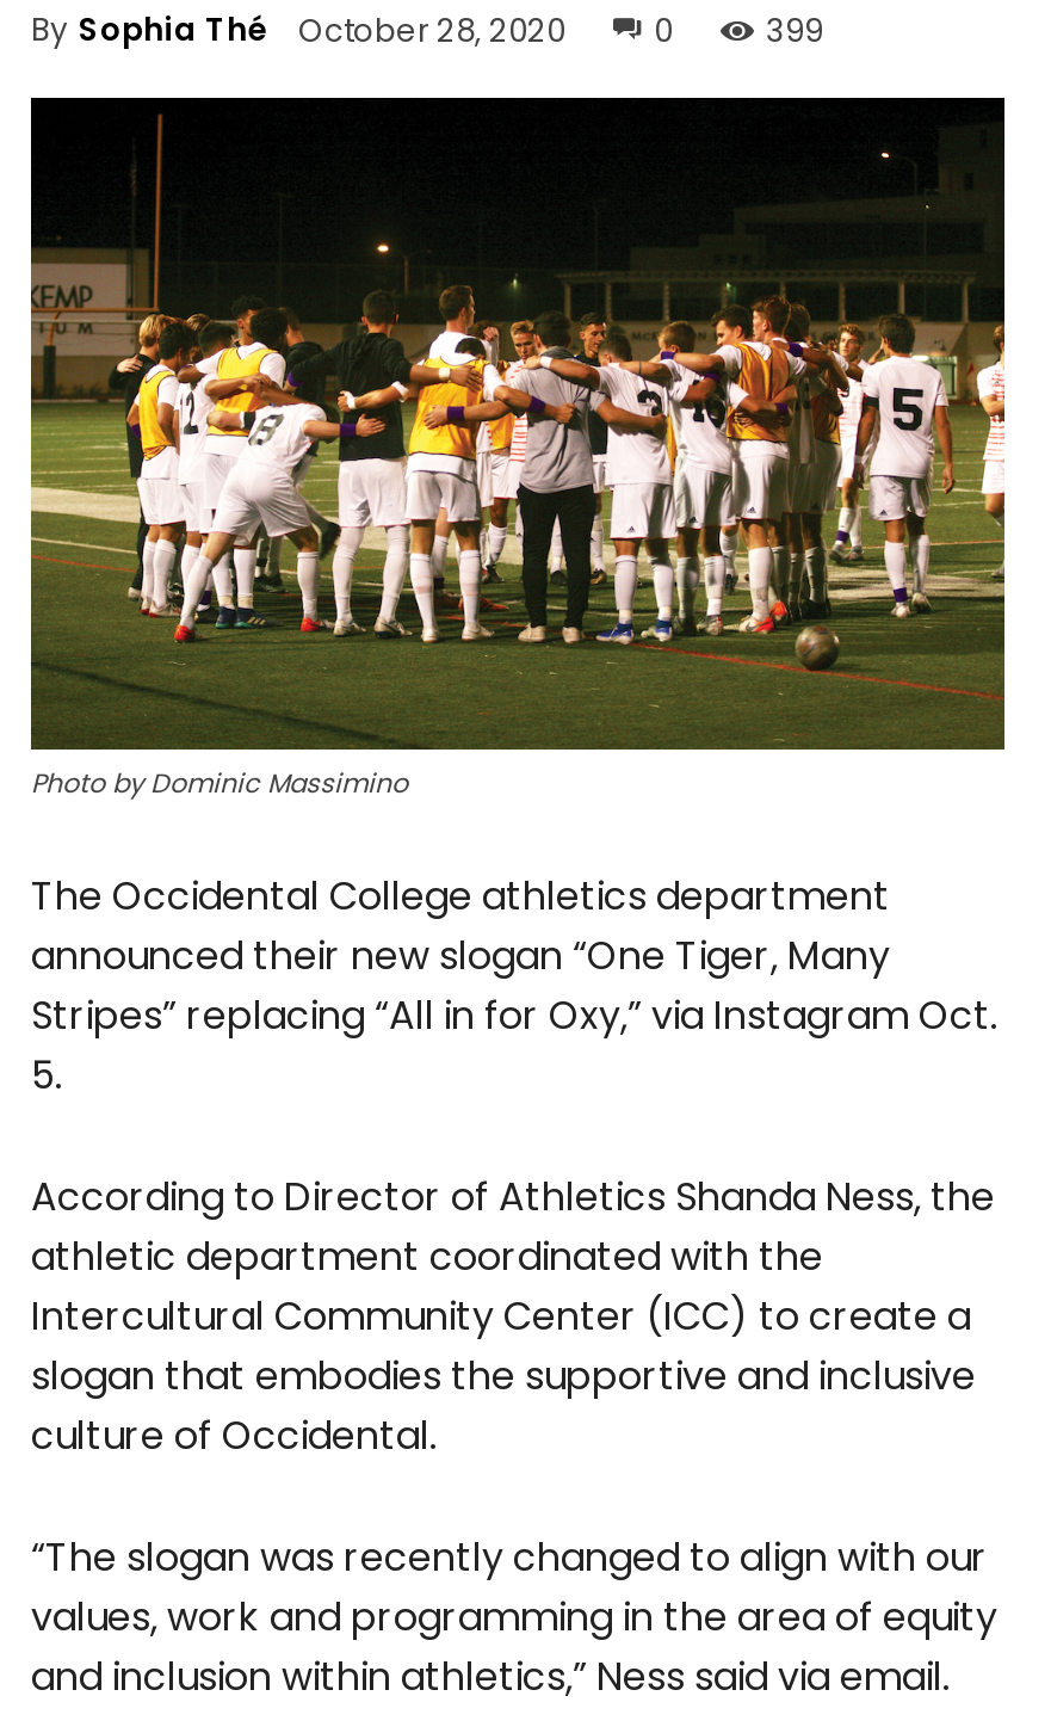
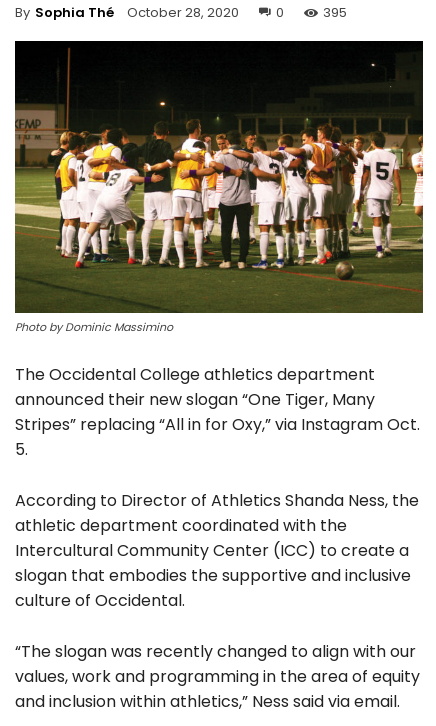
[766,8,823,53] 399 -> [323,3,347,22] 395

